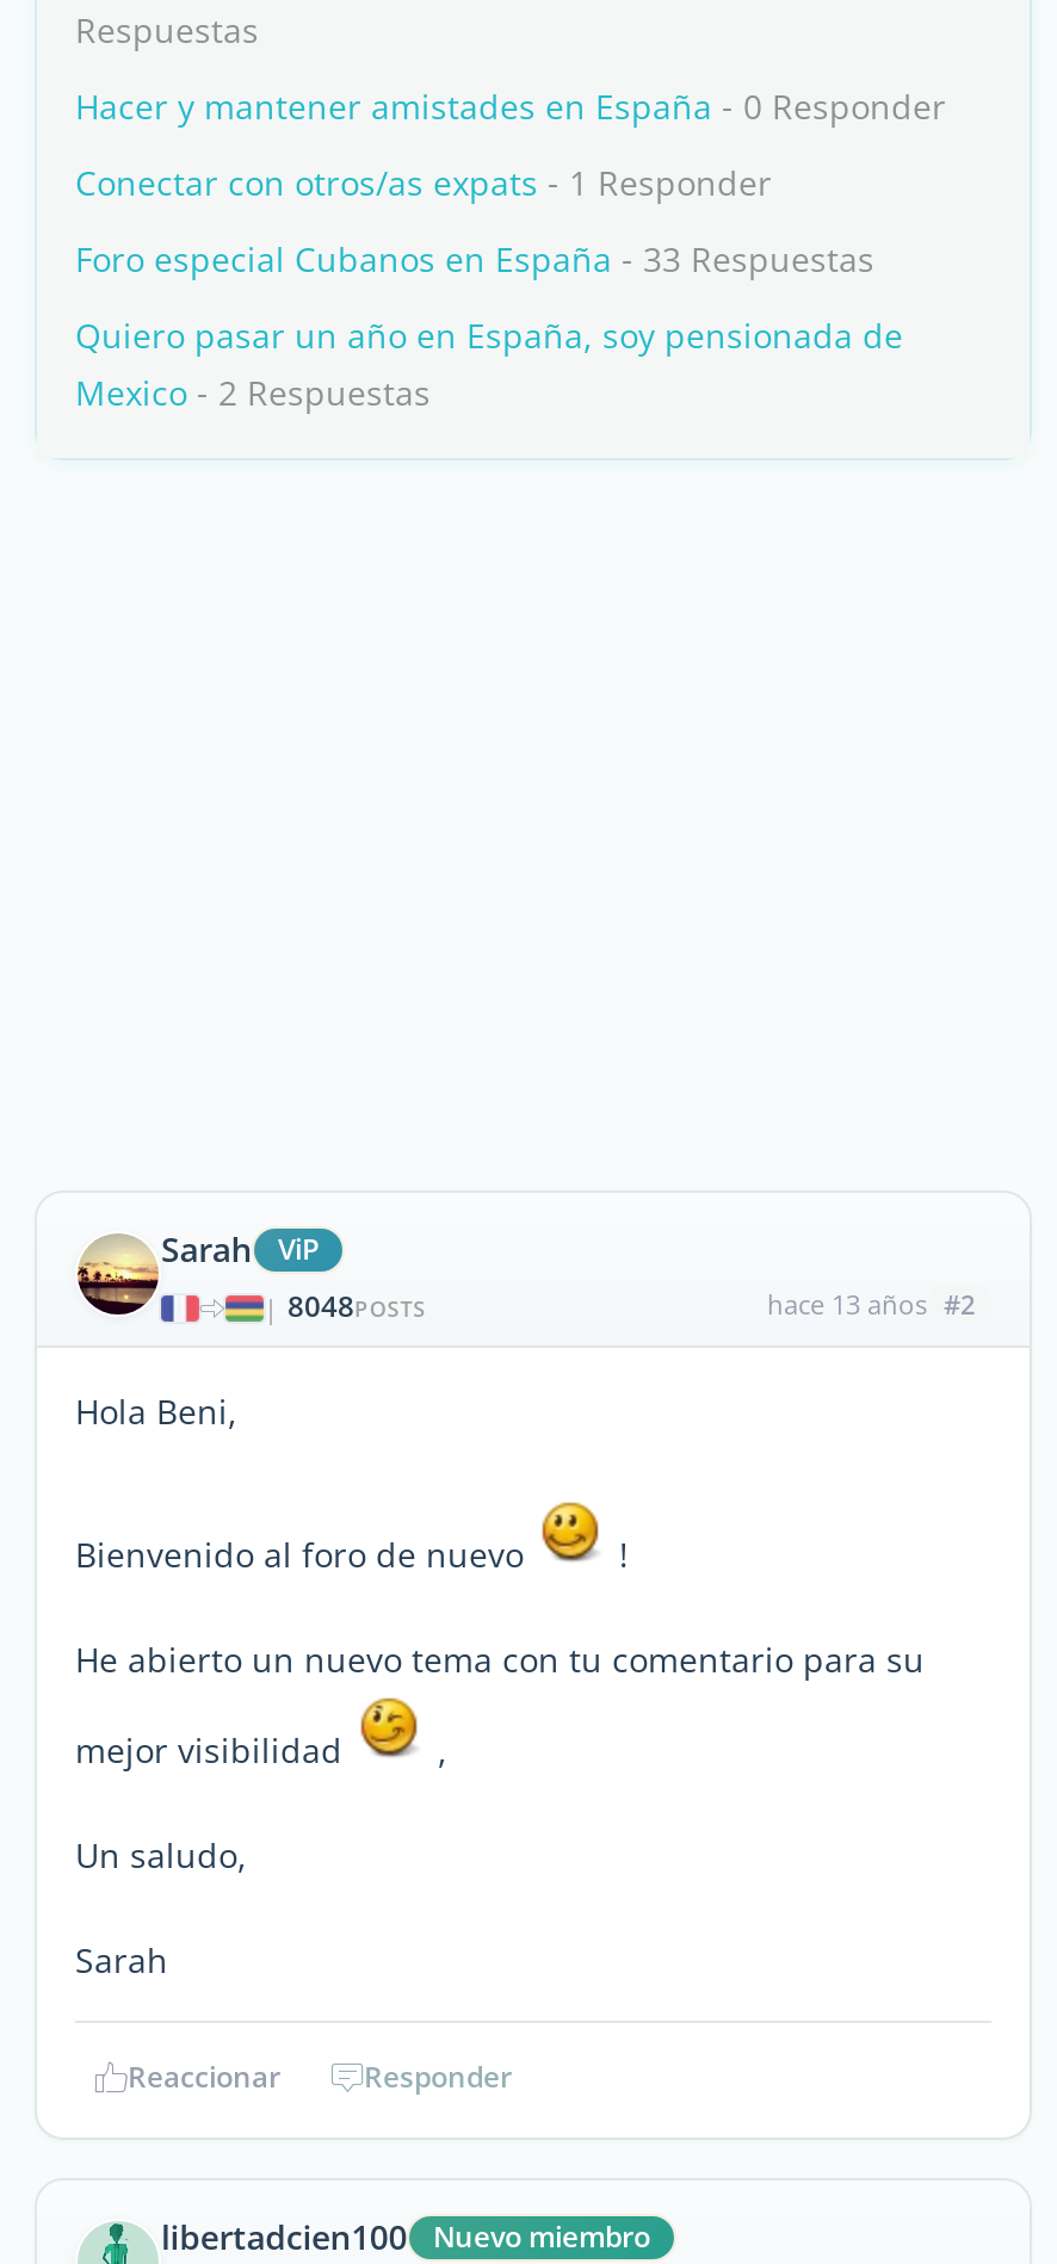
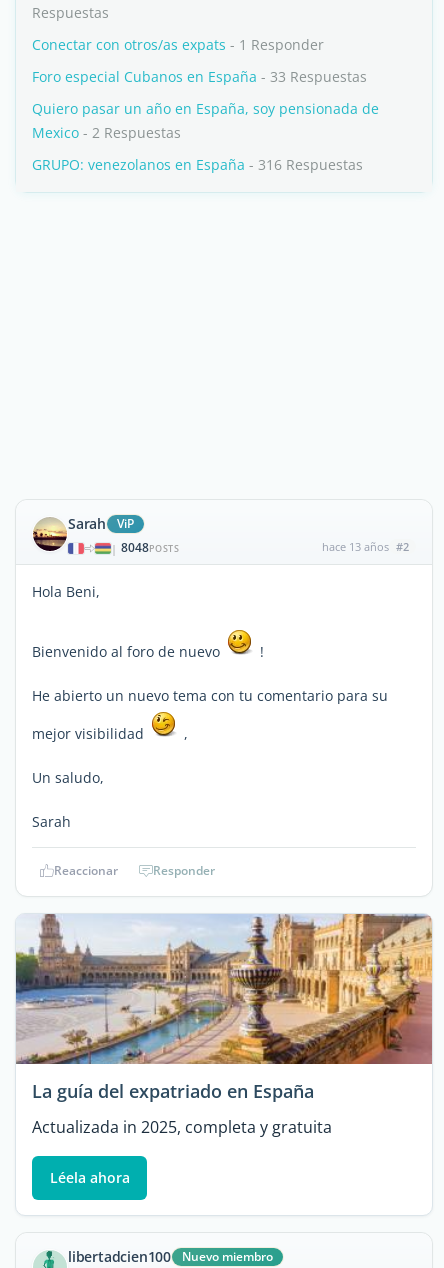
[75,83,946,129] Hacer y mantener amistades en España - 0 Responder -> none
moved [75,160,903,415] -> [32,35,379,142]: Conectar con otros/as expats - 1 Responder | Foro especial Cubanos en España - 33 Respuestas | Quiero pasar un año en España, soy pensionada de | Mexico - 2 Respuestas
none -> [32,155,363,174] GRUPO: venezolanos en España - 316 Respuestas
none -> [15,913,433,1187] [image] | La guía del expatriado en España | Actualizada in 2025, completa y gratuita | Léela ahora

